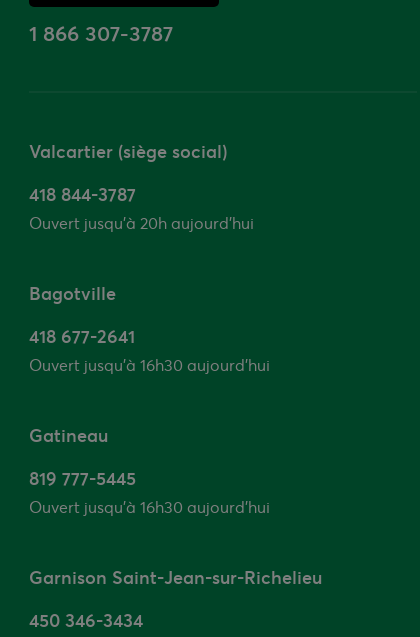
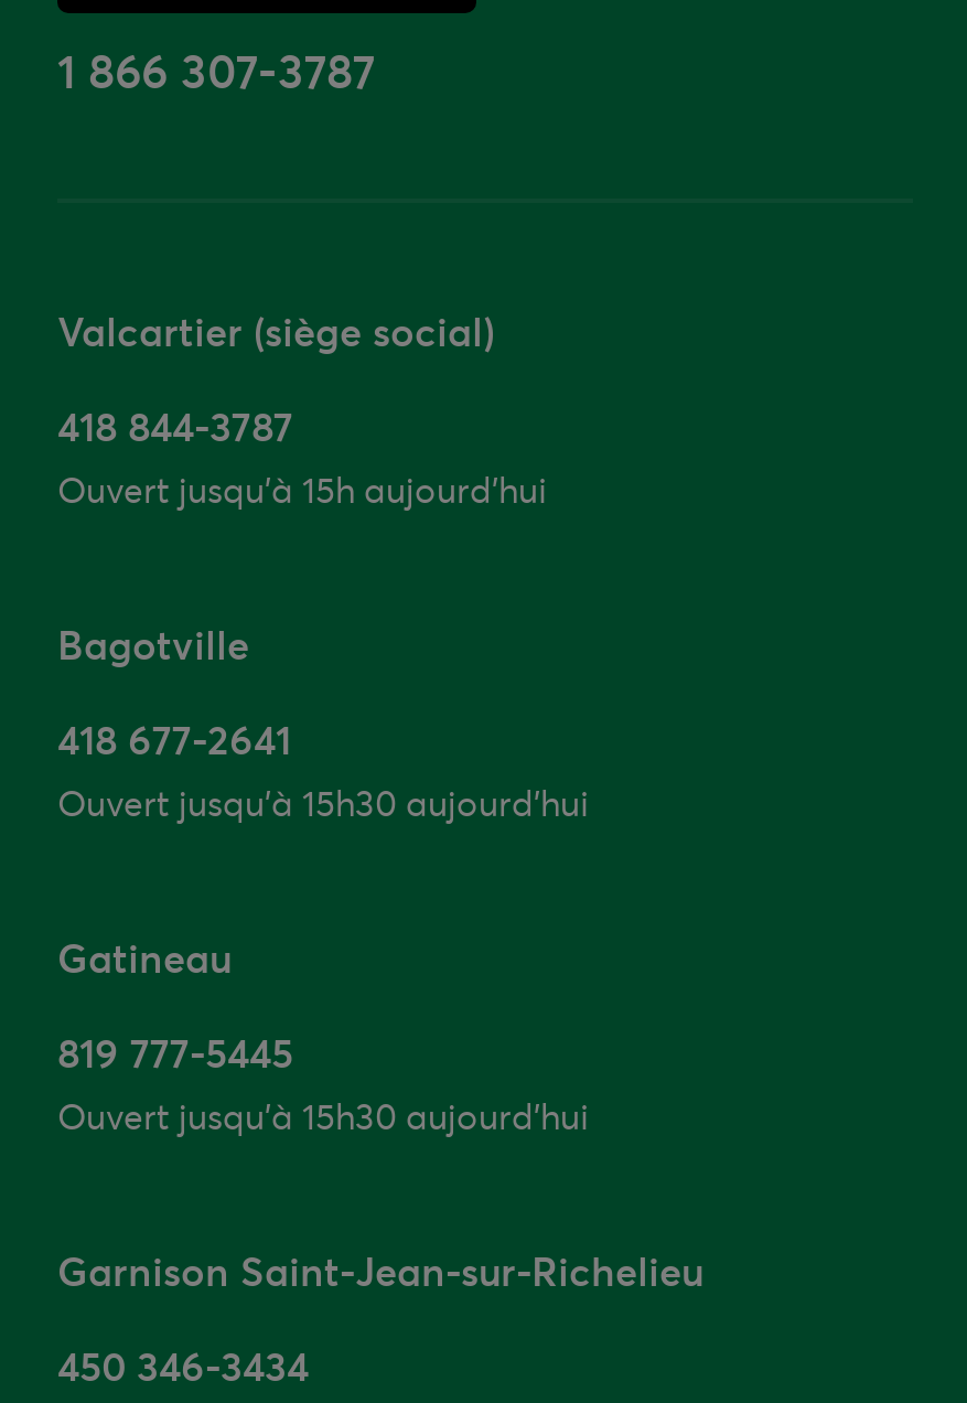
[29,213,254,233] Ouvert jusqu’à 20h aujourd'hui -> [57,468,547,512] Ouvert jusqu’à 15h aujourd'hui
[29,355,270,375] Ouvert jusqu’à 16h30 aujourd'hui -> [57,781,589,825] Ouvert jusqu’à 15h30 aujourd'hui
[29,497,270,517] Ouvert jusqu’à 16h30 aujourd'hui -> [57,1094,589,1138] Ouvert jusqu’à 15h30 aujourd'hui

